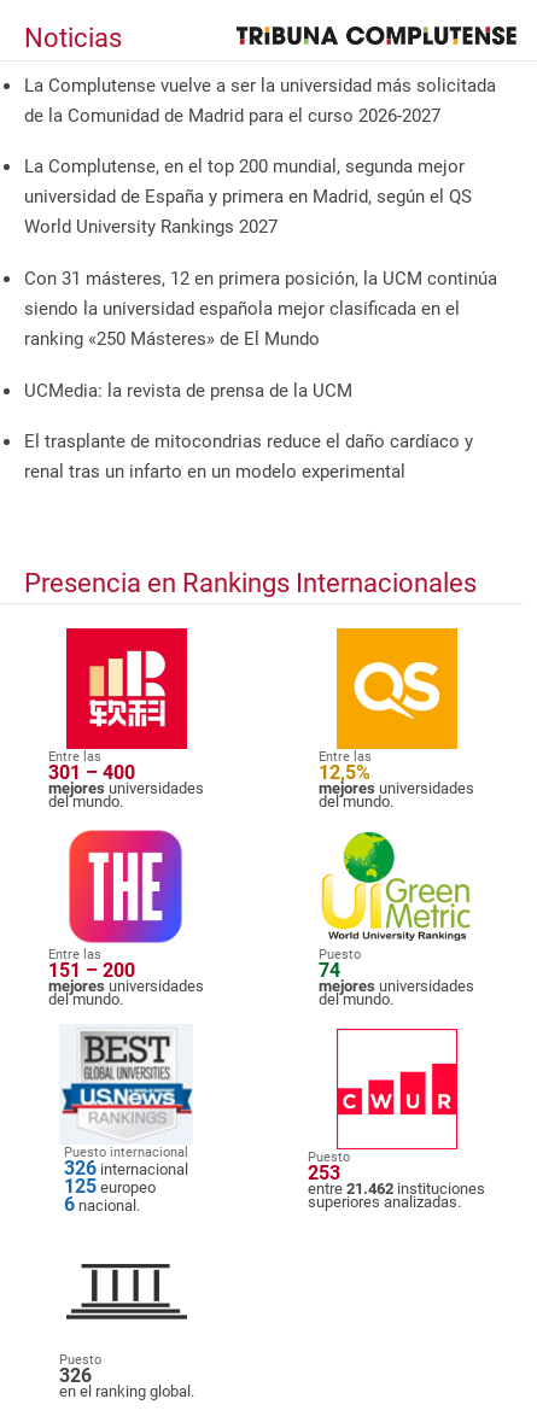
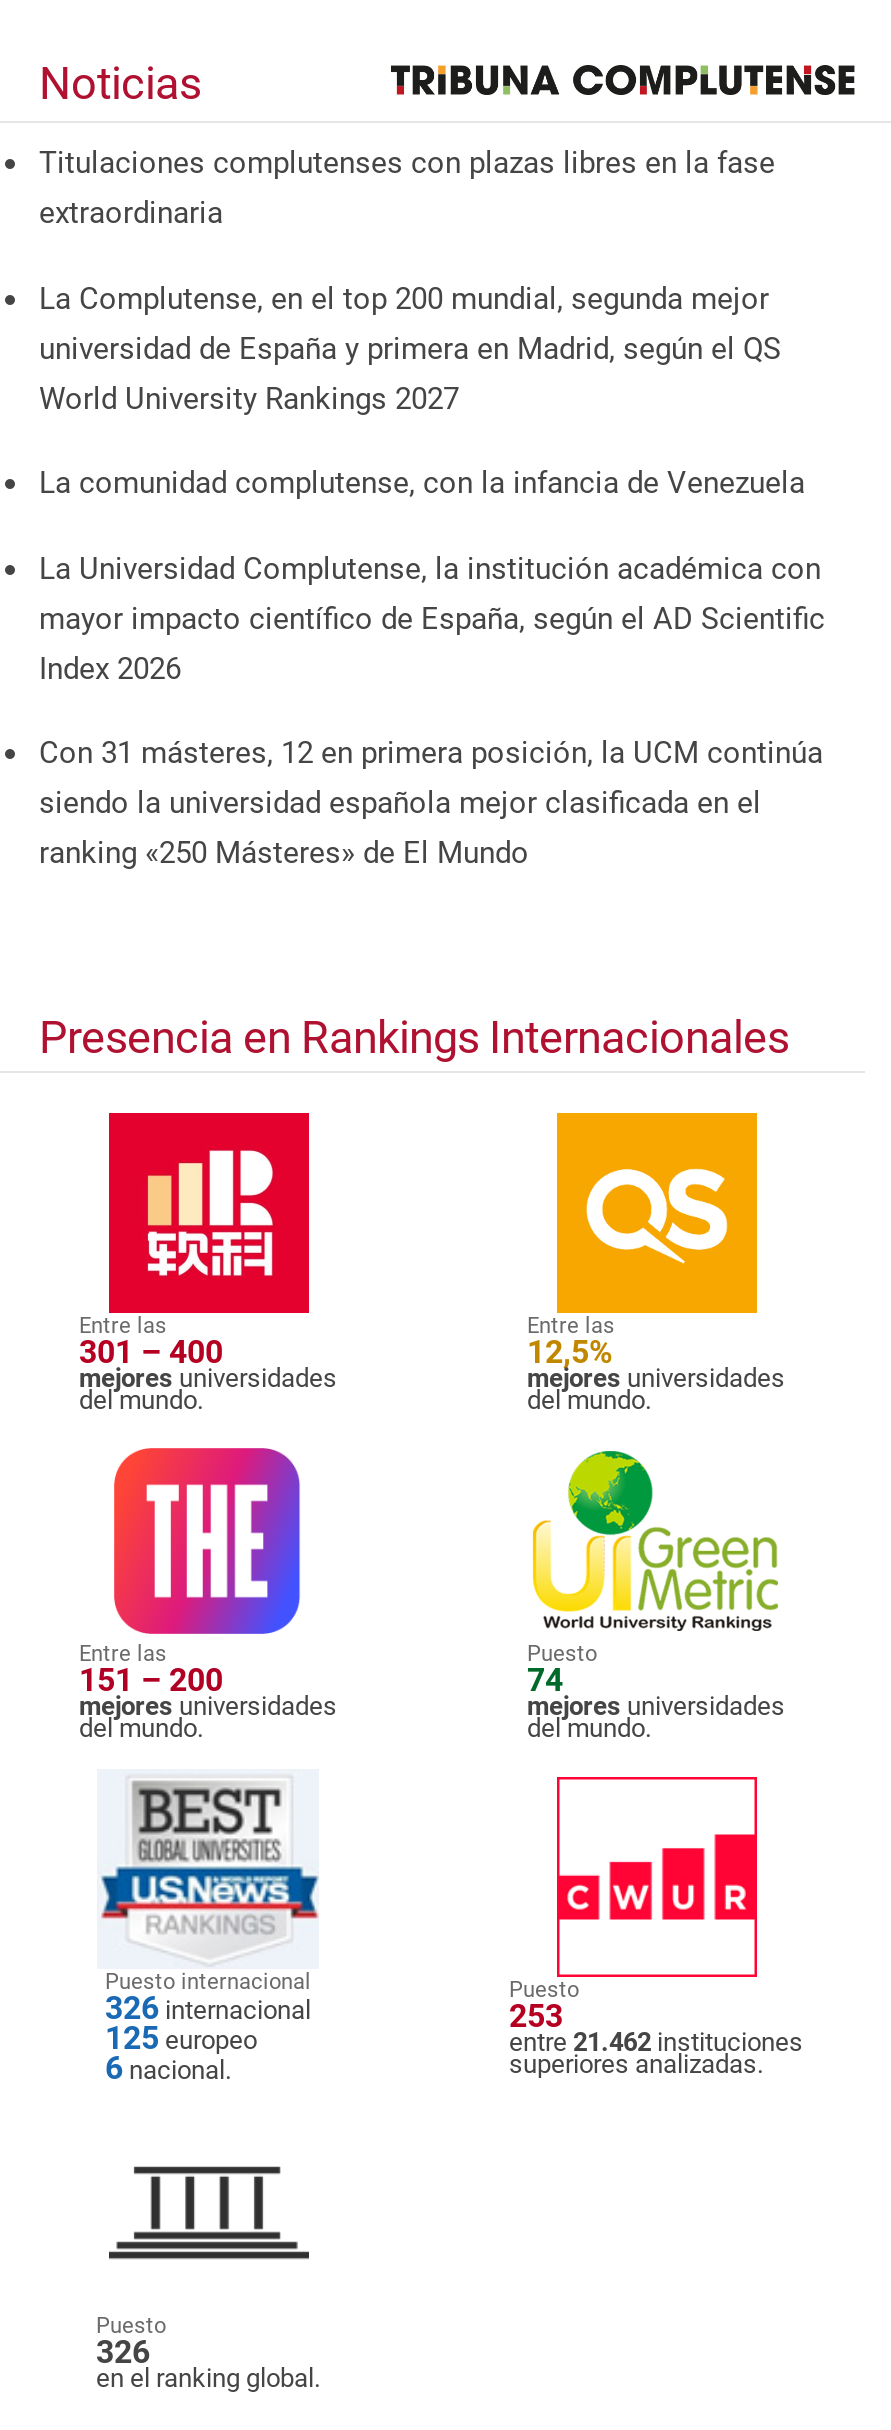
[24,75,496,126] La Complutense vuelve a ser la universidad más solicitada | de la Comunidad de Madrid para el curso 2026-2027 -> [39,145,775,231] Titulaciones complutenses con plazas libres en la fase | extraordinaria
none -> [39,465,825,686] La comunidad complutense, con la infancia de Venezuela | La Universidad Complutense, la institución académica con | mayor impacto científico de España, según el AD Scientific | Index 2026
moved [24,268,497,350] -> [39,735,823,871]: Con 31 másteres, 12 en primera posición, la UCM continúa | siendo la universidad española mejor clasificada en el | ranking «250 Másteres» de El Mundo
[24,379,473,483] UCMedia: la revista de prensa de la UCM | El trasplante de mitocondrias reduce el daño cardíaco y | renal tras un infarto en un modelo experimental -> none

